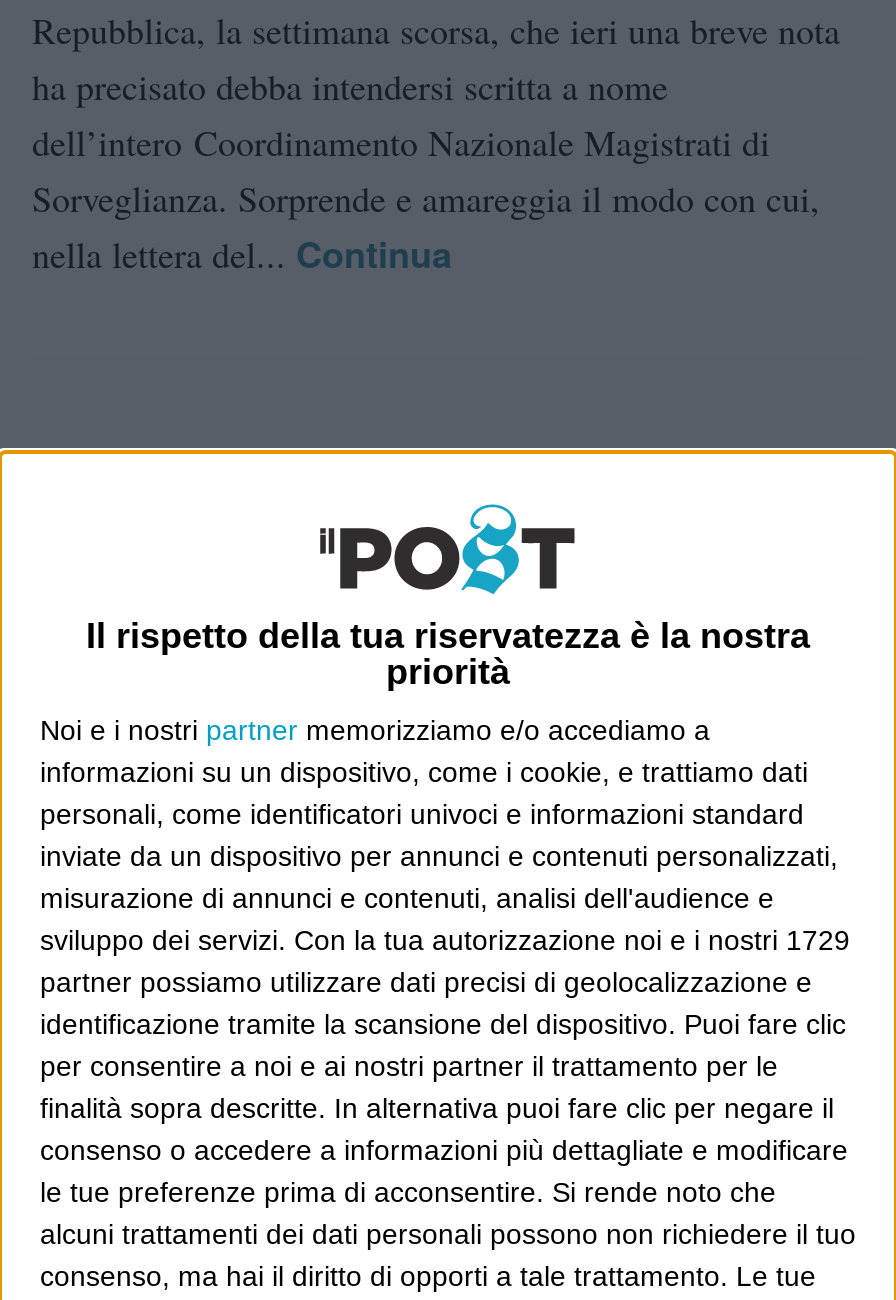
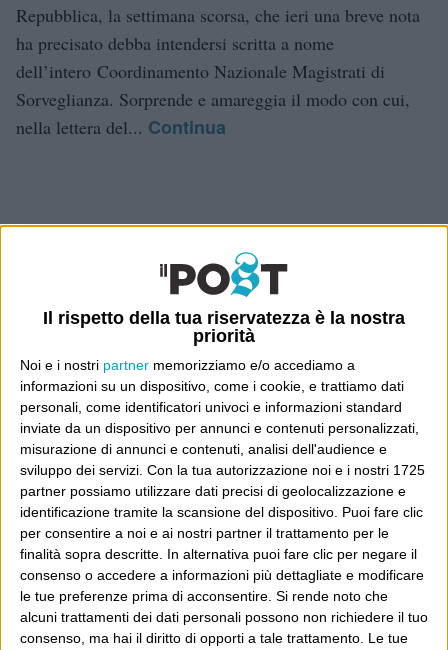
[40,924,850,956] sviluppo dei servizi. Con la tua autorizzazione noi e i nostri 1729 -> [20,462,425,478] sviluppo dei servizi. Con la tua autorizzazione noi e i nostri 1725

